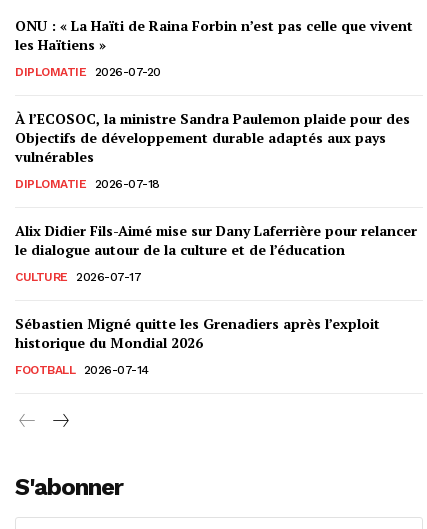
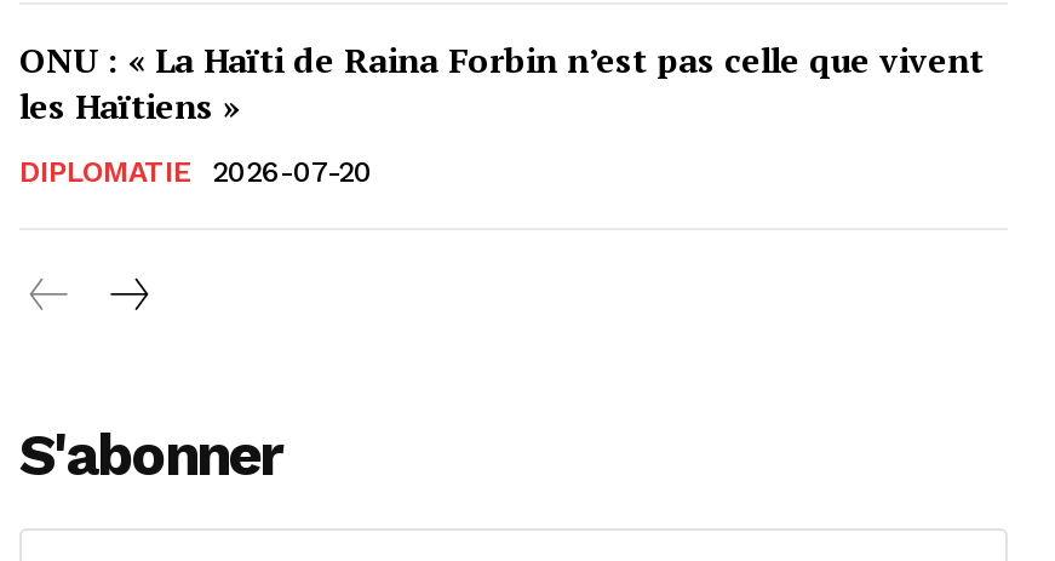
[15,109,417,377] À l’ECOSOC, la ministre Sandra Paulemon plaide pour des | Objectifs de développement durable adaptés aux pays | vulnérables | DIPLOMATIE | 2026-07-18 | Alix Didier Fils-Aimé mise sur Dany Laferrière pour relancer | le dialogue autour de la culture et de l’éducation | CULTURE | 2026-07-17 | Sébastien Migné quitte les Grenadiers après l’exploit | historique du Mondial 2026 | FOOTBALL | 2026-07-14 -> none

